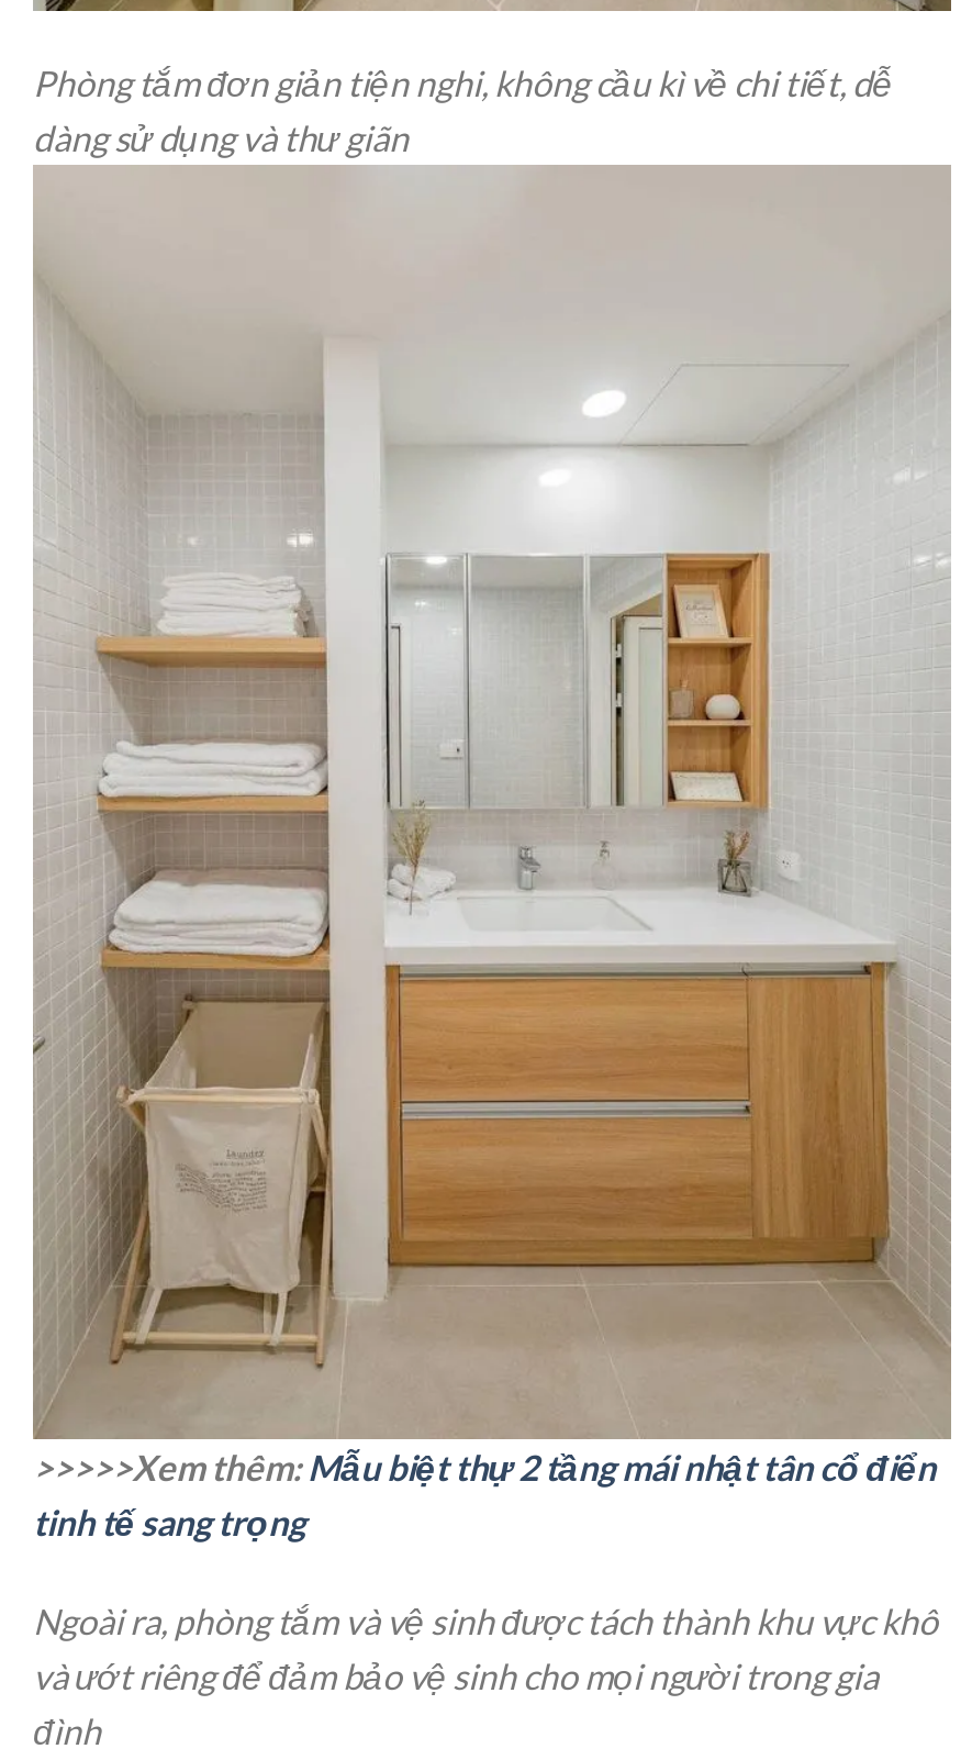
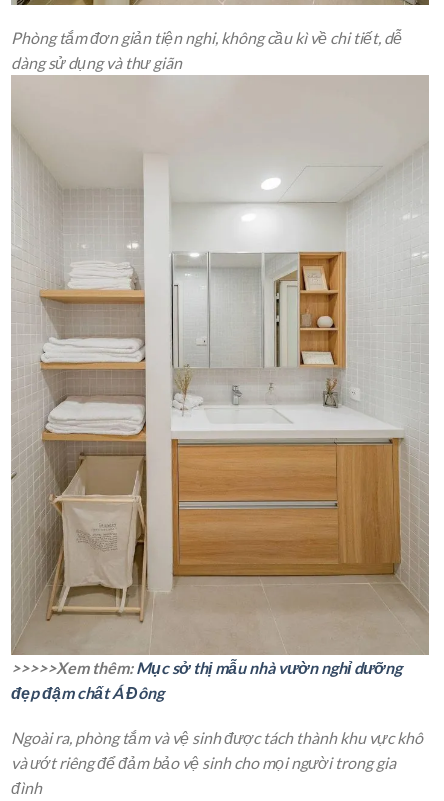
[33,1445,936,1541] >>>>>Xem thêm: Mẫu biệt thự 2 tầng mái nhật tân cổ điển | tinh tế sang trọng -> [11,657,402,701] >>>>>Xem thêm: Mục sở thị mẫu nhà vườn nghỉ dưỡng | đẹp đậm chất Á Đông

